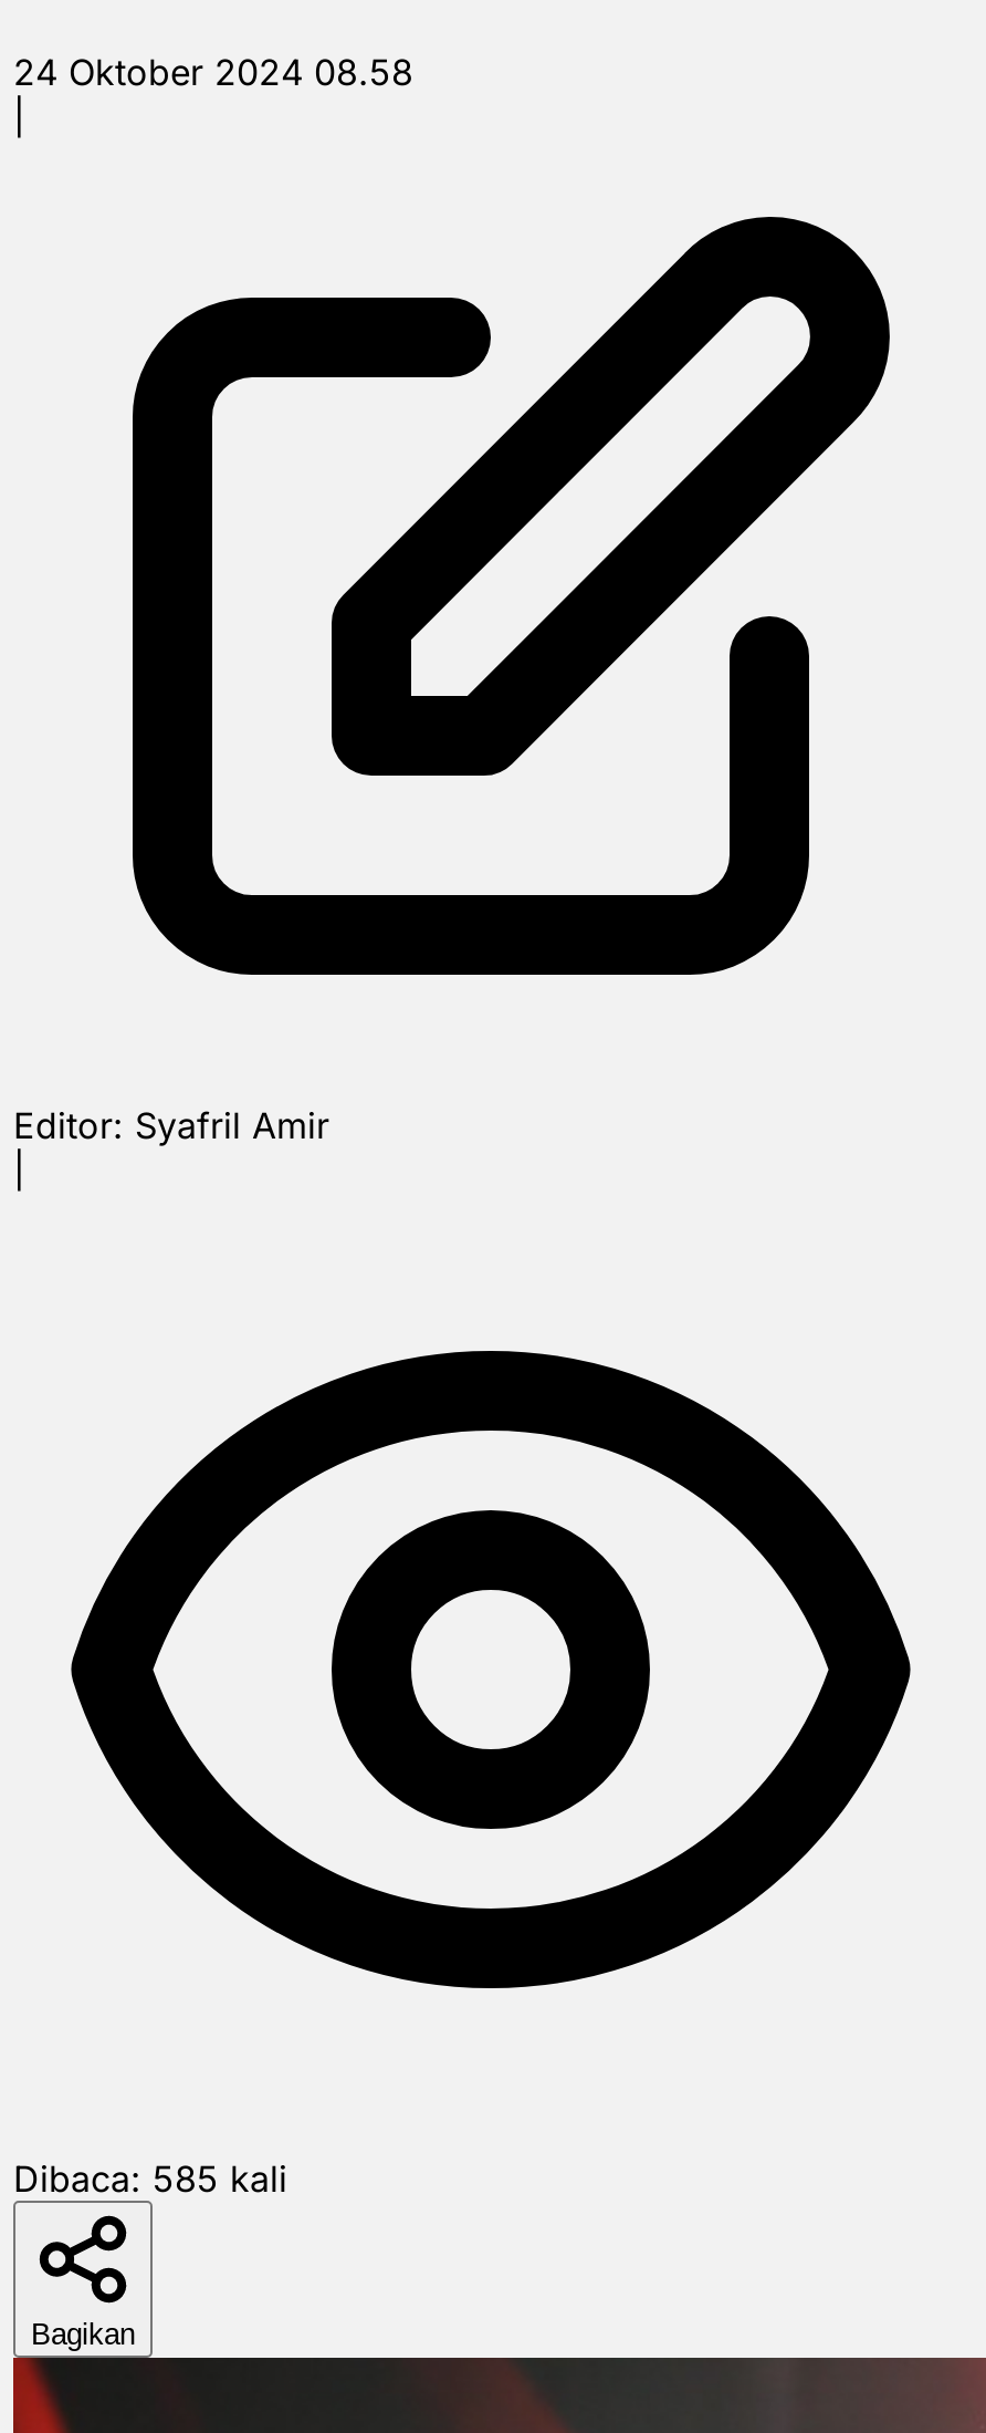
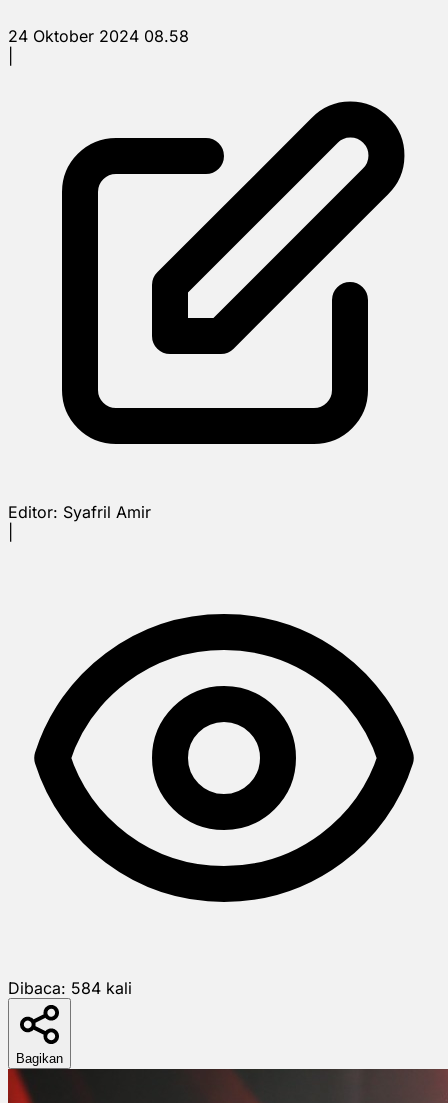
[13,2156,287,2200] Dibaca: 585 kali -> [8,978,132,998] Dibaca: 584 kali

